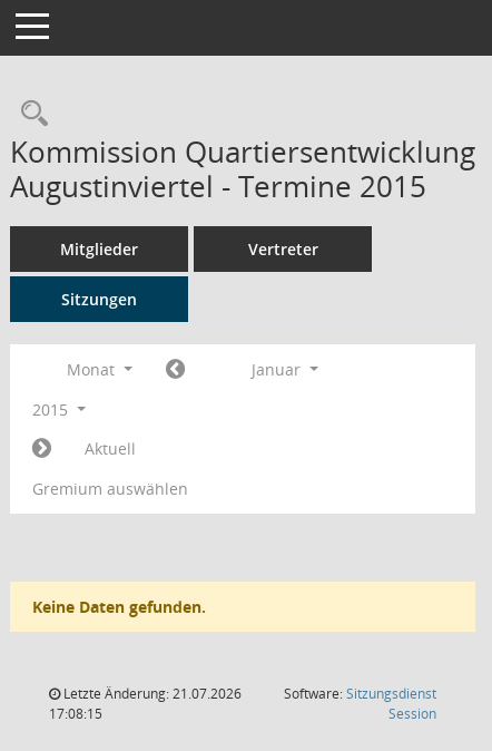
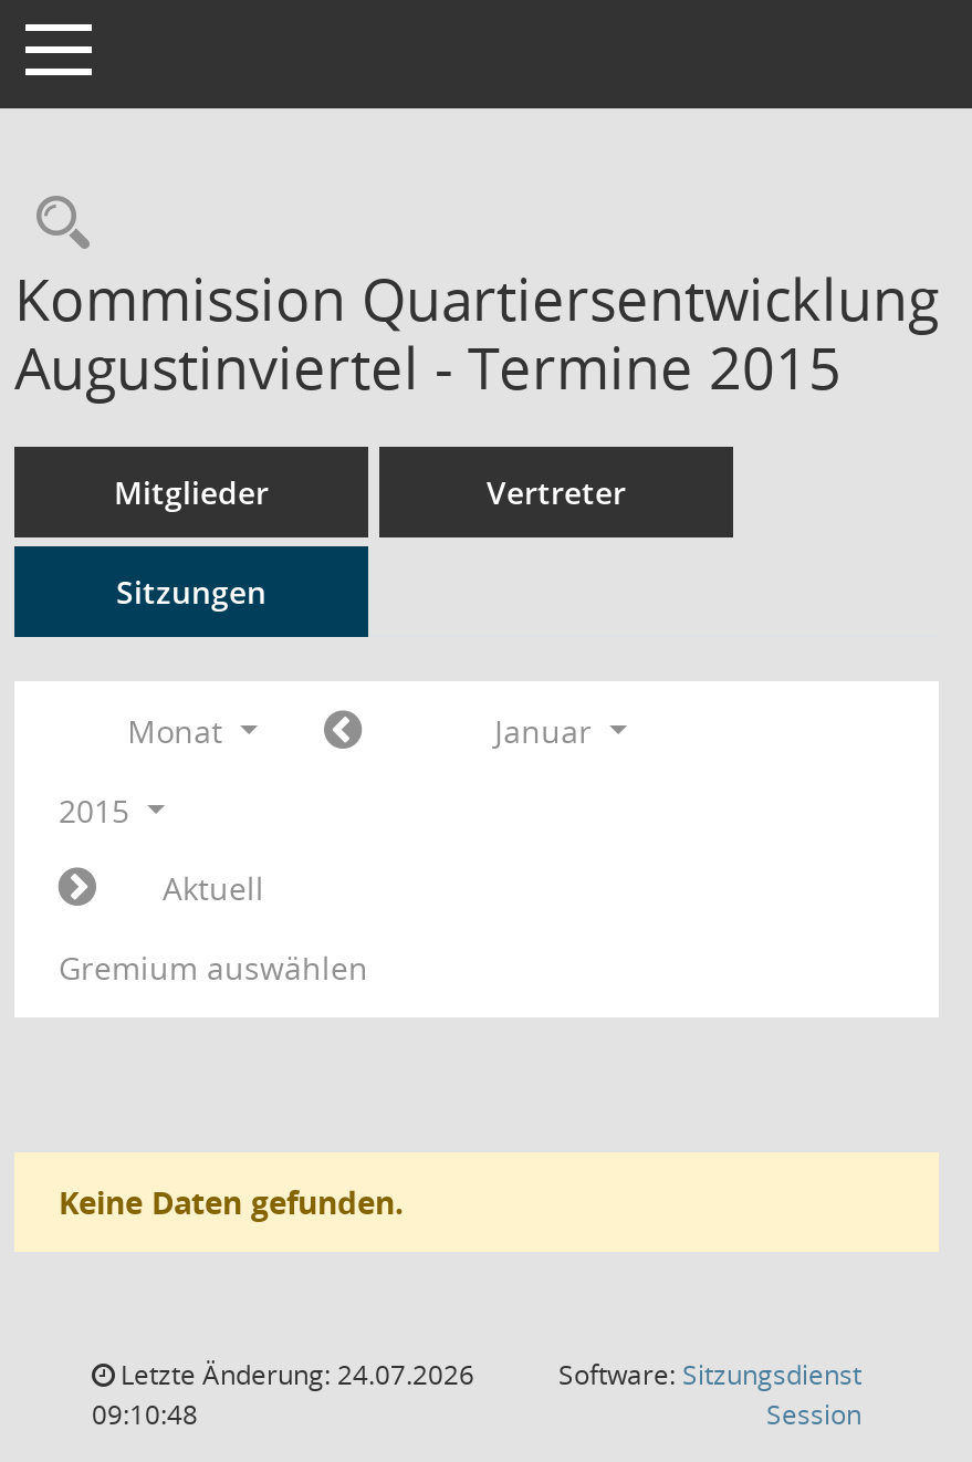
[60,684,242,703] Letzte Änderung: 21.07.2026 -> [114,1356,474,1393] Letzte Änderung: 24.07.2026
[49,704,102,723] 17:08:15 -> [92,1396,198,1433] 09:10:48

